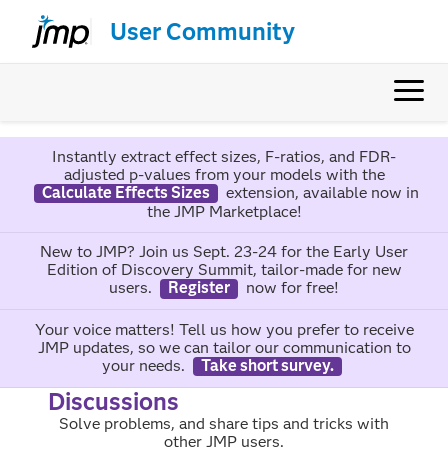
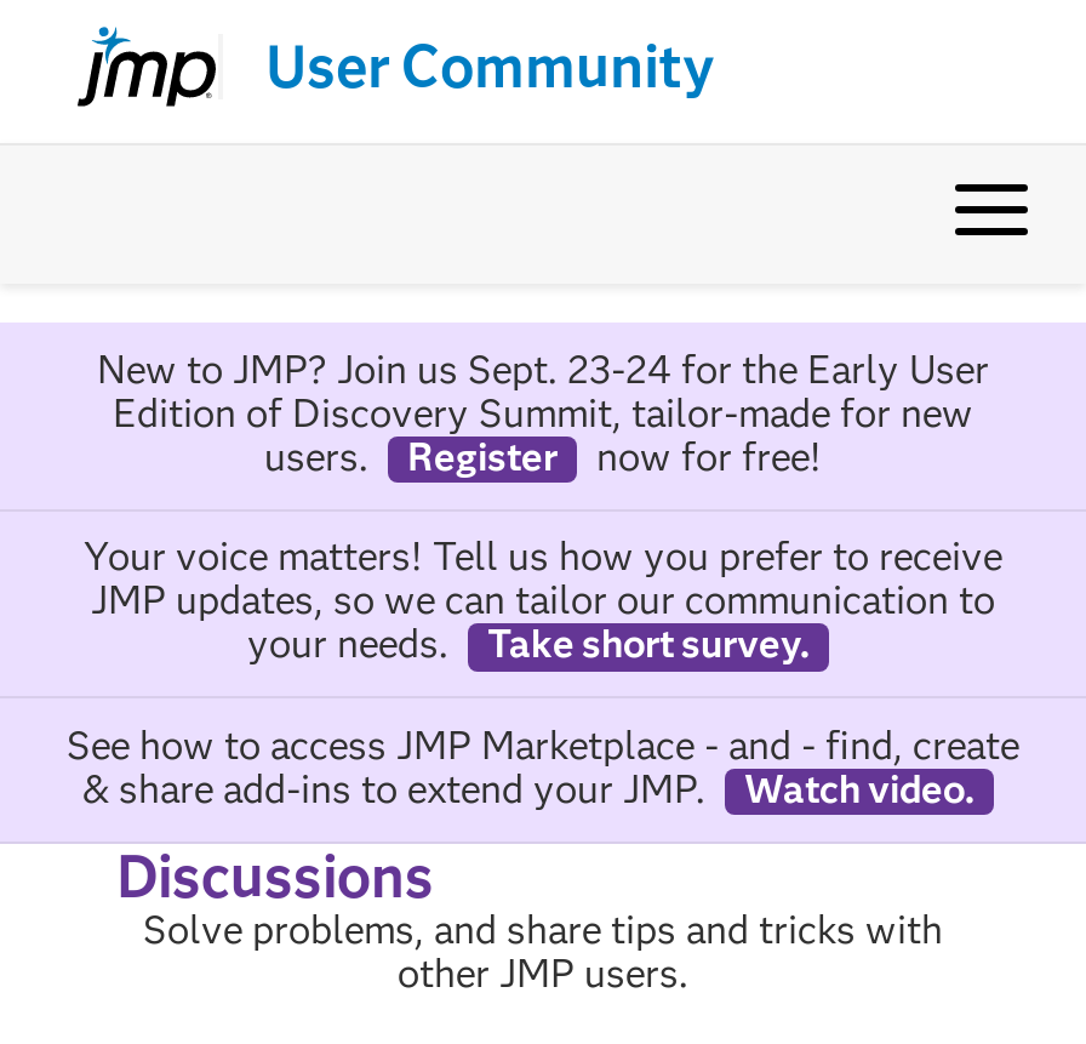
[41,147,418,221] Instantly extract effect sizes, F-ratios, and FDR- | adjusted p-values from your models with the | Calculate Effects Sizes | extension, available now in | the JMP Marketplace! -> none
moved [34,242,413,375] -> [84,346,1002,667]: New to JMP? Join us Sept. 23-24 for the Early User | Edition of Discovery Summit, tailor-made for new | users. | ... | your needs. | Take short survey.
none -> [67,722,1019,811] See how to access JMP Marketplace - and - find, create | & share add-ins to extend your JMP. | Watch video.

